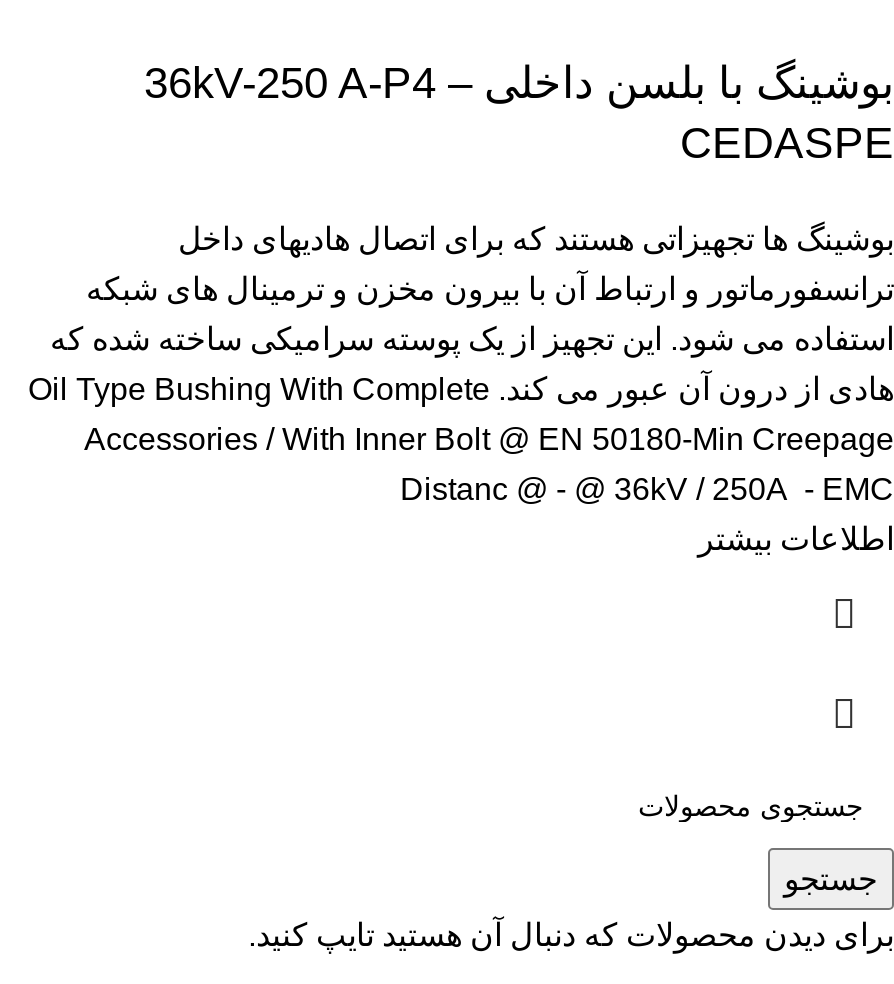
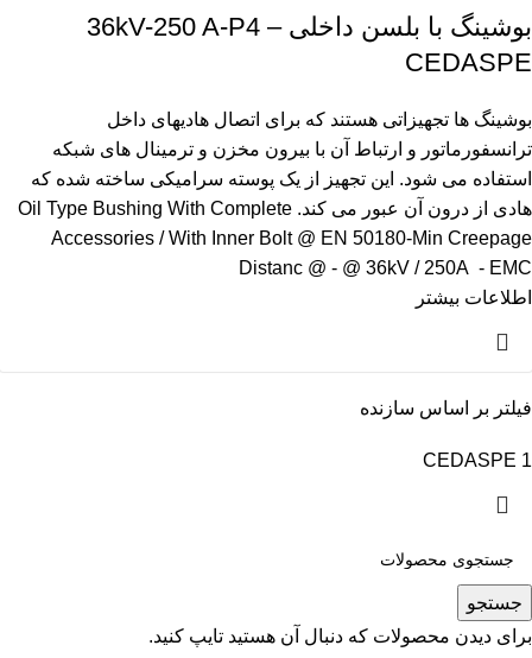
none -> [360,398,532,470] فیلتر بر اساس سازنده | CEDASPE 1

